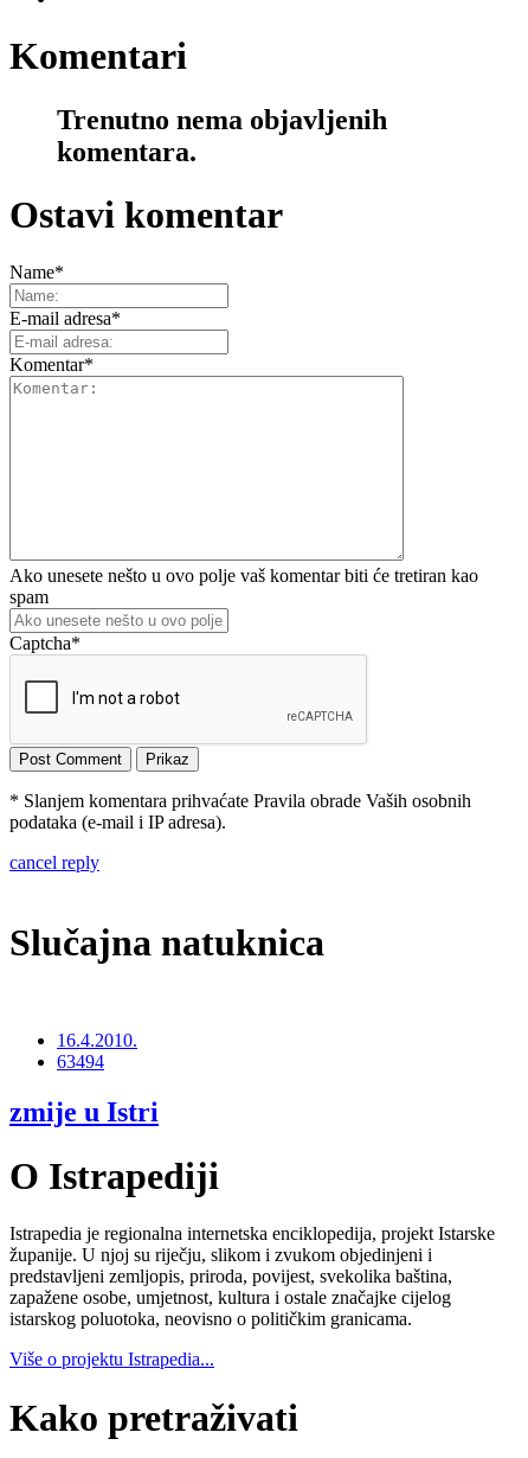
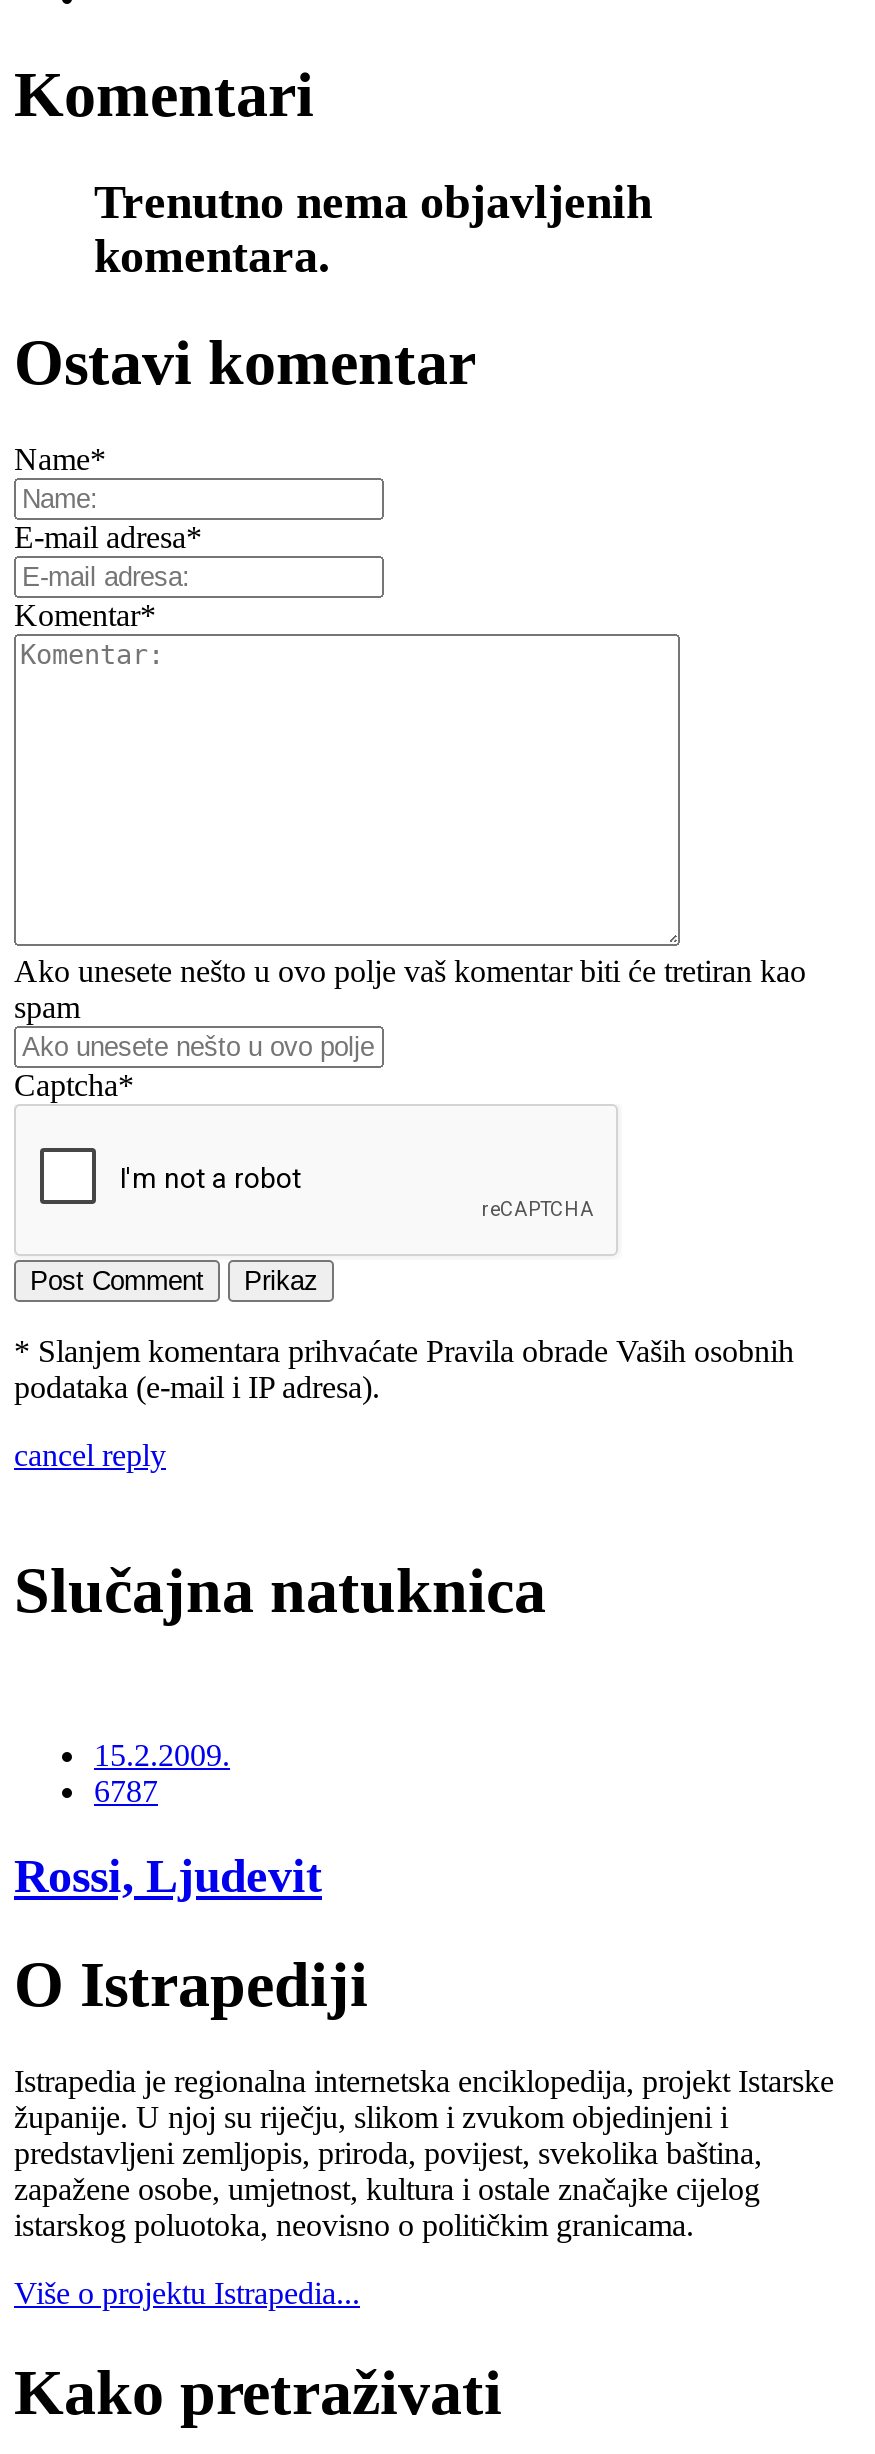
[57,1030,137,1072] 16.4.2010. | 63494 -> [94,1739,230,1809] 15.2.2009. | 6787
[9,1097,159,1128] zmije u Istri -> [14,1850,322,1902] Rossi, Ljudevit

